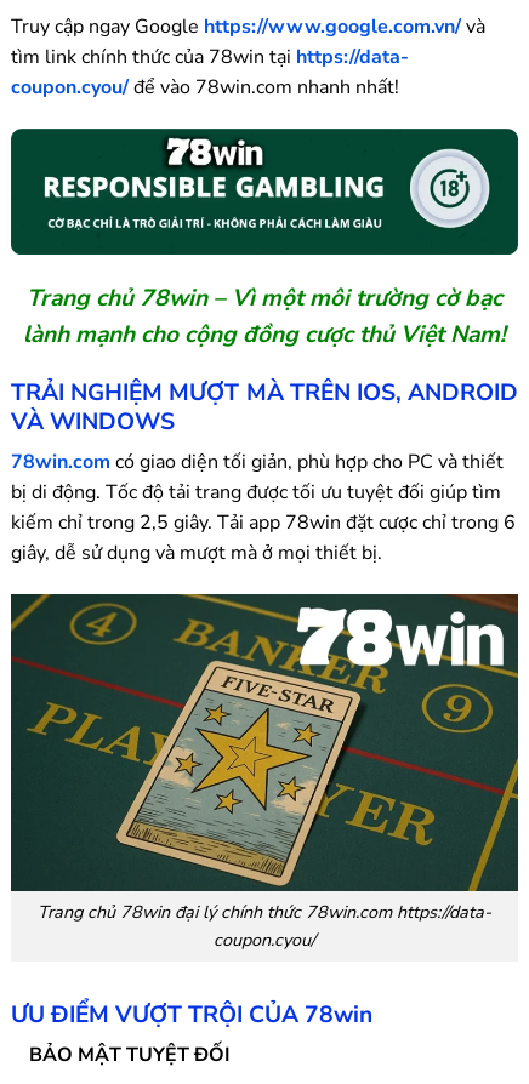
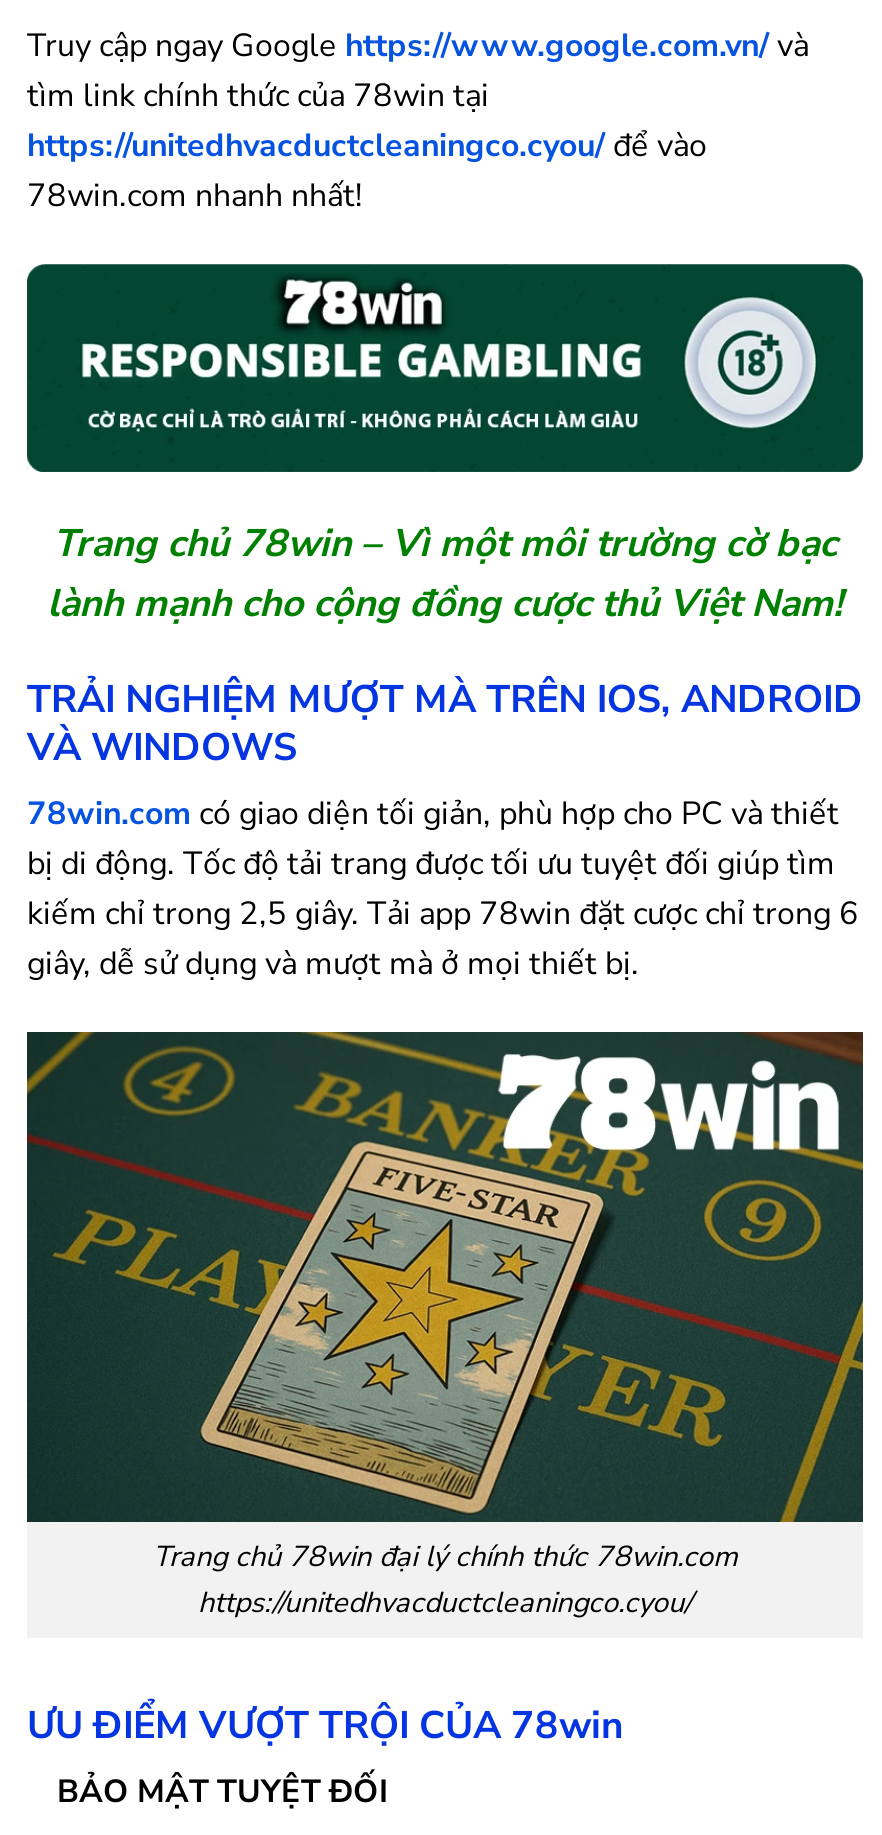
[11,44,409,101] tìm link chính thức của 78win tại https://data- | coupon.cyou/ để vào 78win.com nhanh nhất! -> [27,74,707,218] tìm link chính thức của 78win tại | https://unitedhvacductcleaningco.cyou/ để vào | 78win.com nhanh nhất!
[38,900,491,952] Trang chủ 78win đại lý chính thức 78win.com https://data- | coupon.cyou/ -> [153,1536,737,1622] Trang chủ 78win đại lý chính thức 78win.com | https://unitedhvacductcleaningco.cyou/

